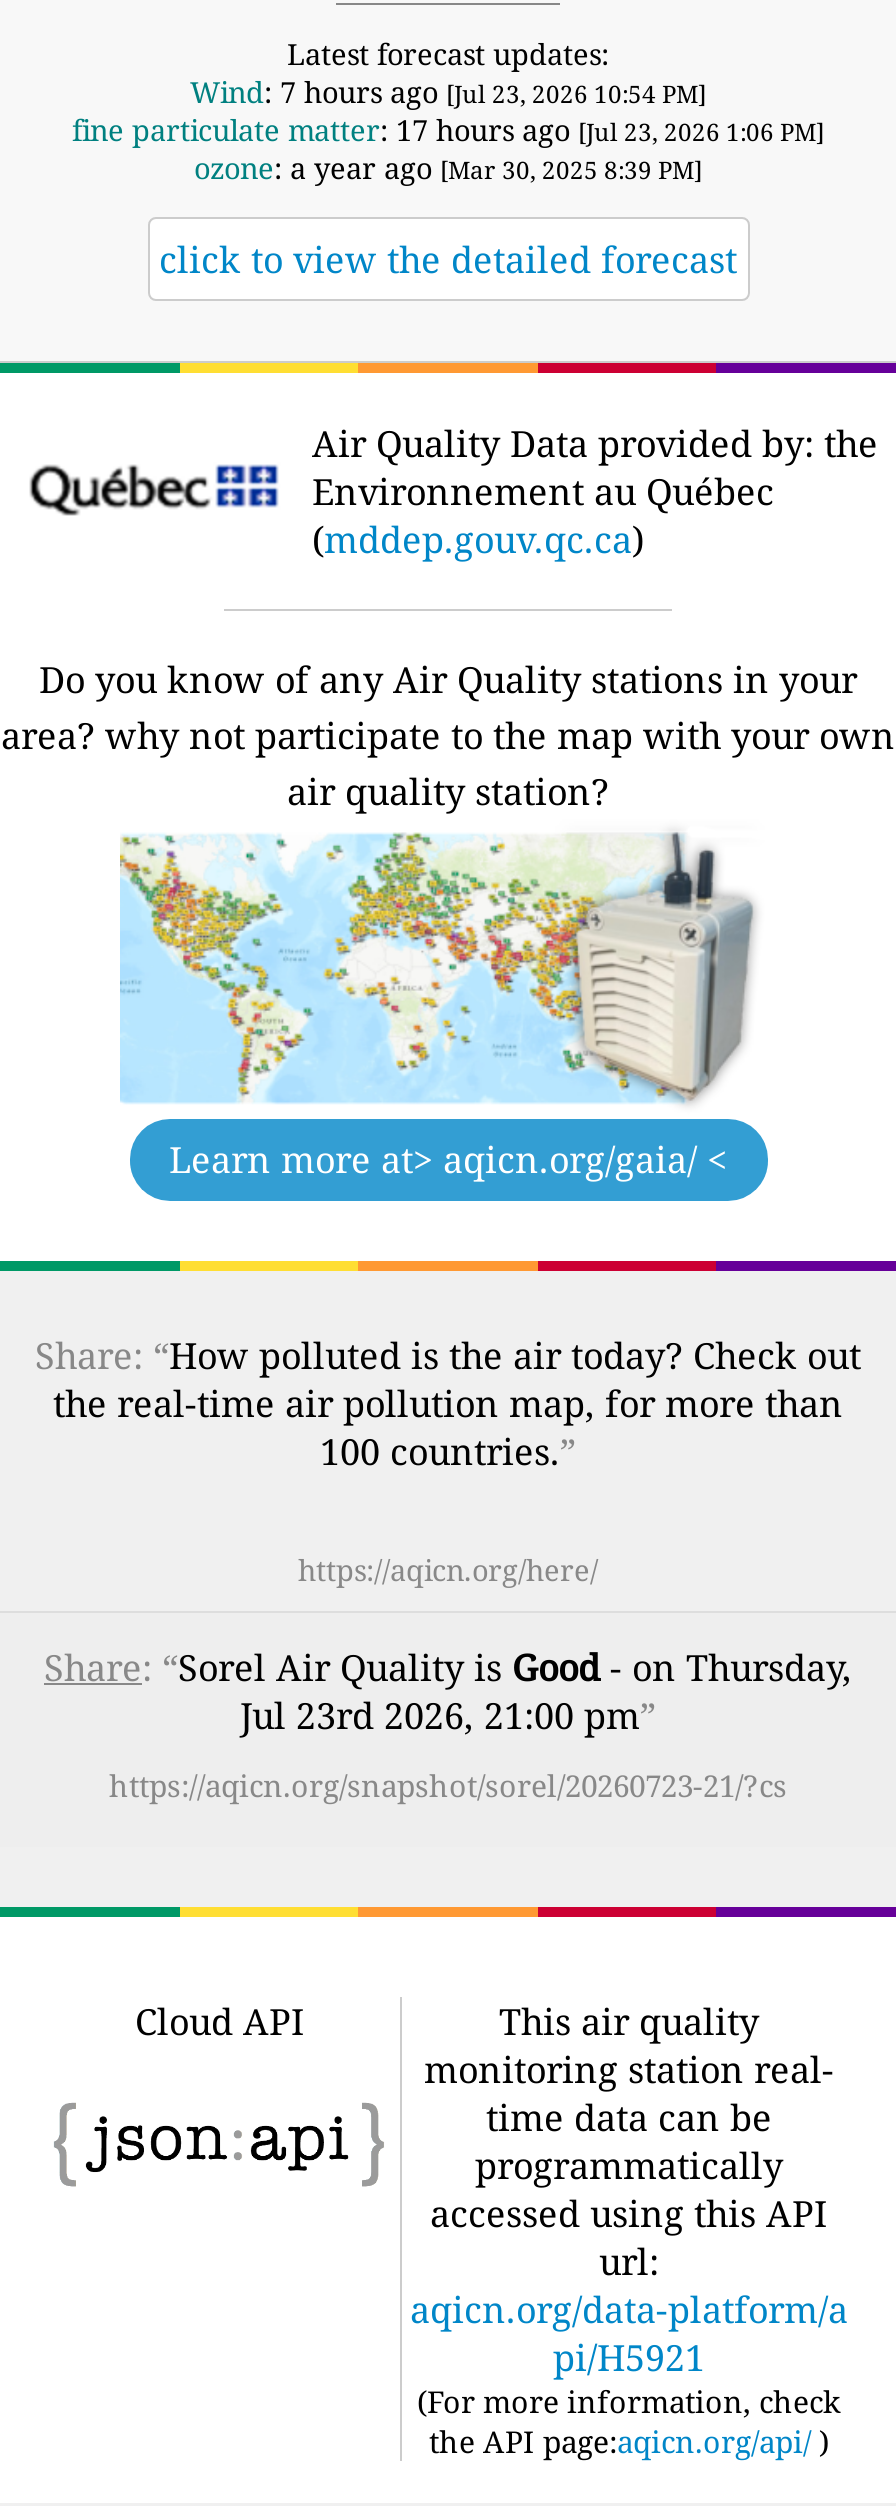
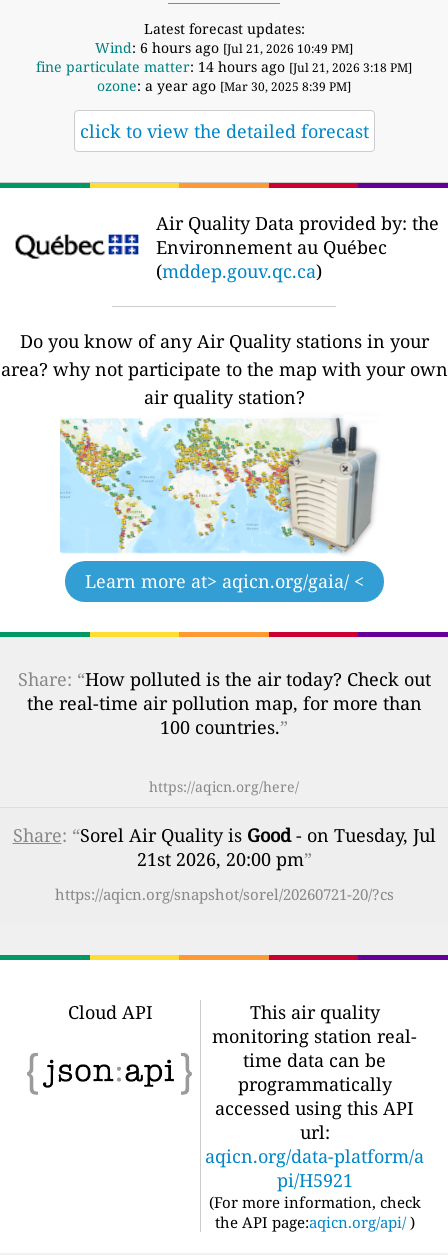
[190,72,706,110] Wind: 7 hours ago [Jul 23, 2026 10:54 PM] -> [95,38,353,57] Wind: 6 hours ago [Jul 21, 2026 10:49 PM]
[72,110,824,148] fine particulate matter: 17 hours ago [Jul 23, 2026 1:06 PM] -> [36,57,412,76] fine particulate matter: 14 hours ago [Jul 21, 2026 3:18 PM]
[44,1642,852,1738] Share: “Sorel Air Quality is Good - on Thursday, | Jul 23rd 2026, 21:00 pm” -> [12,823,435,871] Share: “Sorel Air Quality is Good - on Tuesday, Jul | 21st 2026, 20:00 pm”
[109,1764,787,1804] https://aqicn.org/snapshot/sorel/20260723-21/?cs -> [54,884,393,904] https://aqicn.org/snapshot/sorel/20260721-20/?cs

